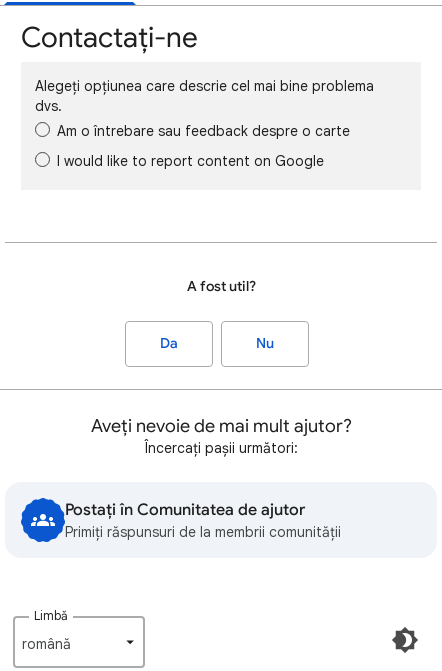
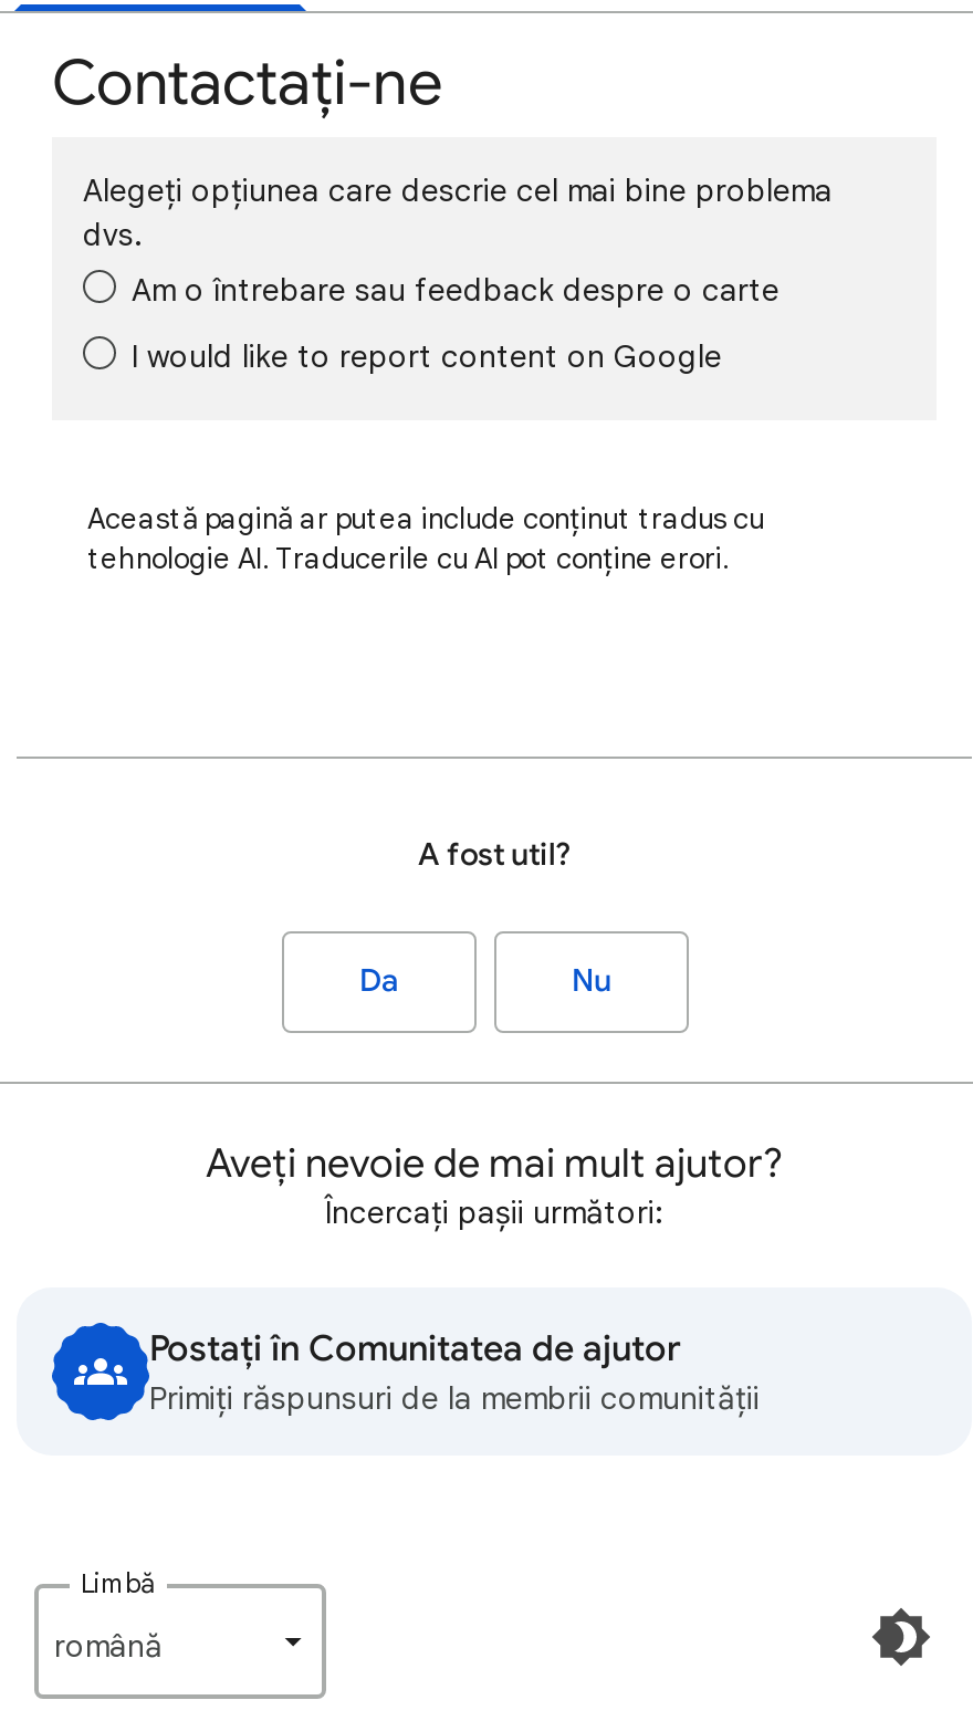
none -> [87,500,764,577] Această pagină ar putea include conținut tradus cu | tehnologie AI. Traducerile cu AI pot conține erori.

